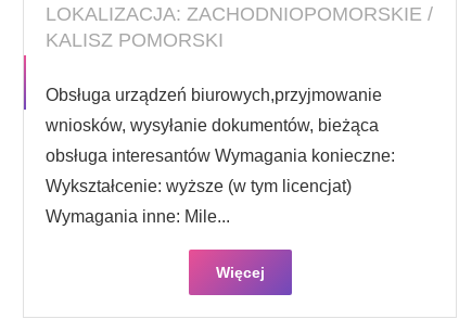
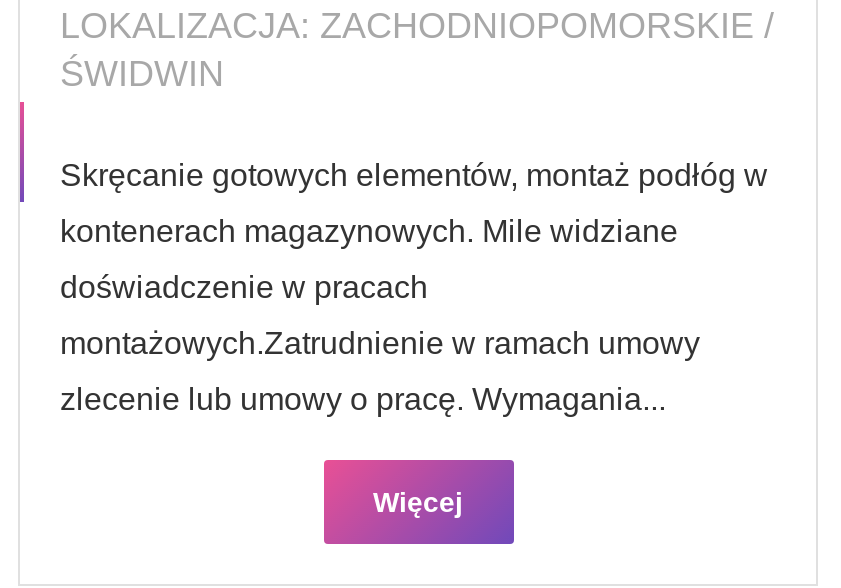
[46,29,224,51] KALISZ POMORSKI -> [60,54,224,94] ŚWIDWIN
[46,86,382,104] Obsługa urządzeń biurowych,przyjmowanie -> [60,158,768,192] Skręcanie gotowych elementów, montaż podłóg w
[46,116,379,135] wniosków, wysyłanie dokumentów, bieżąca -> [60,214,678,248] kontenerach magazynowych. Mile widziane
[46,146,395,165] obsługa interesantów Wymagania konieczne: -> [60,270,428,304] doświadczenie w pracach
[46,177,352,195] Wykształcenie: wyższe (w tym licencjat) -> [60,326,700,360] montażowych.Zatrudnienie w ramach umowy
[46,207,230,226] Wymagania inne: Mile... -> [60,382,666,416] zlecenie lub umowy o pracę. Wymagania...

